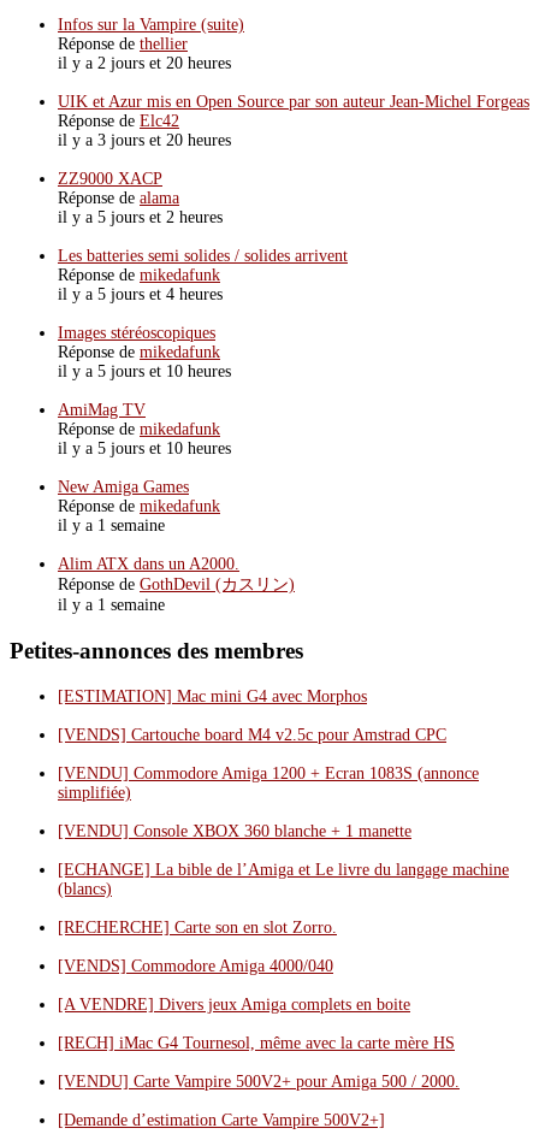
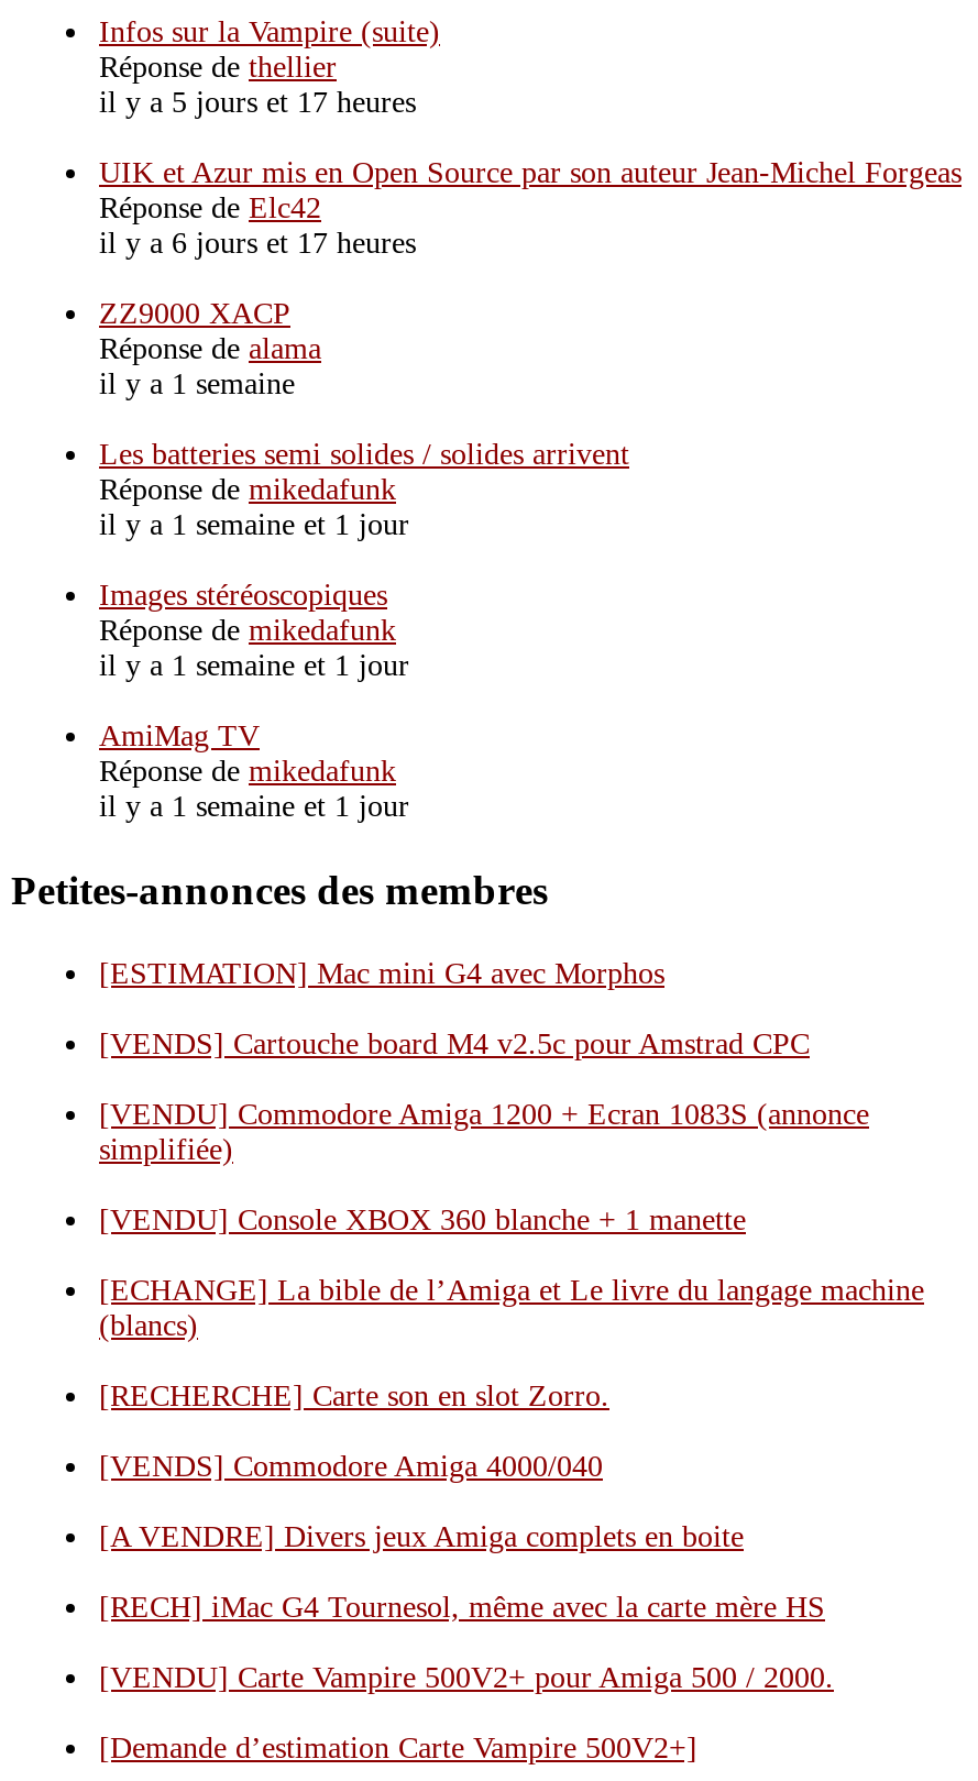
[58,54,231,72] il y a 2 jours et 20 heures -> [99,86,416,119] il y a 5 jours et 17 heures
[58,131,231,149] il y a 3 jours et 20 heures -> [99,227,416,260] il y a 6 jours et 17 heures
[58,208,223,226] il y a 5 jours et 2 heures -> [99,368,295,401] il y a 1 semaine
[58,285,223,303] il y a 5 jours et 4 heures -> [99,508,409,541] il y a 1 semaine et 1 jour
[58,362,231,381] il y a 5 jours et 10 heures -> [99,649,409,682] il y a 1 semaine et 1 jour
[58,440,295,614] il y a 5 jours et 10 heures | New Amiga Games | Réponse de mikedafunk | il y a 1 semaine | Alim ATX dans un A2000. | Réponse de GothDevil (カスリン) | il y a 1 semaine -> [99,790,409,823] il y a 1 semaine et 1 jour

